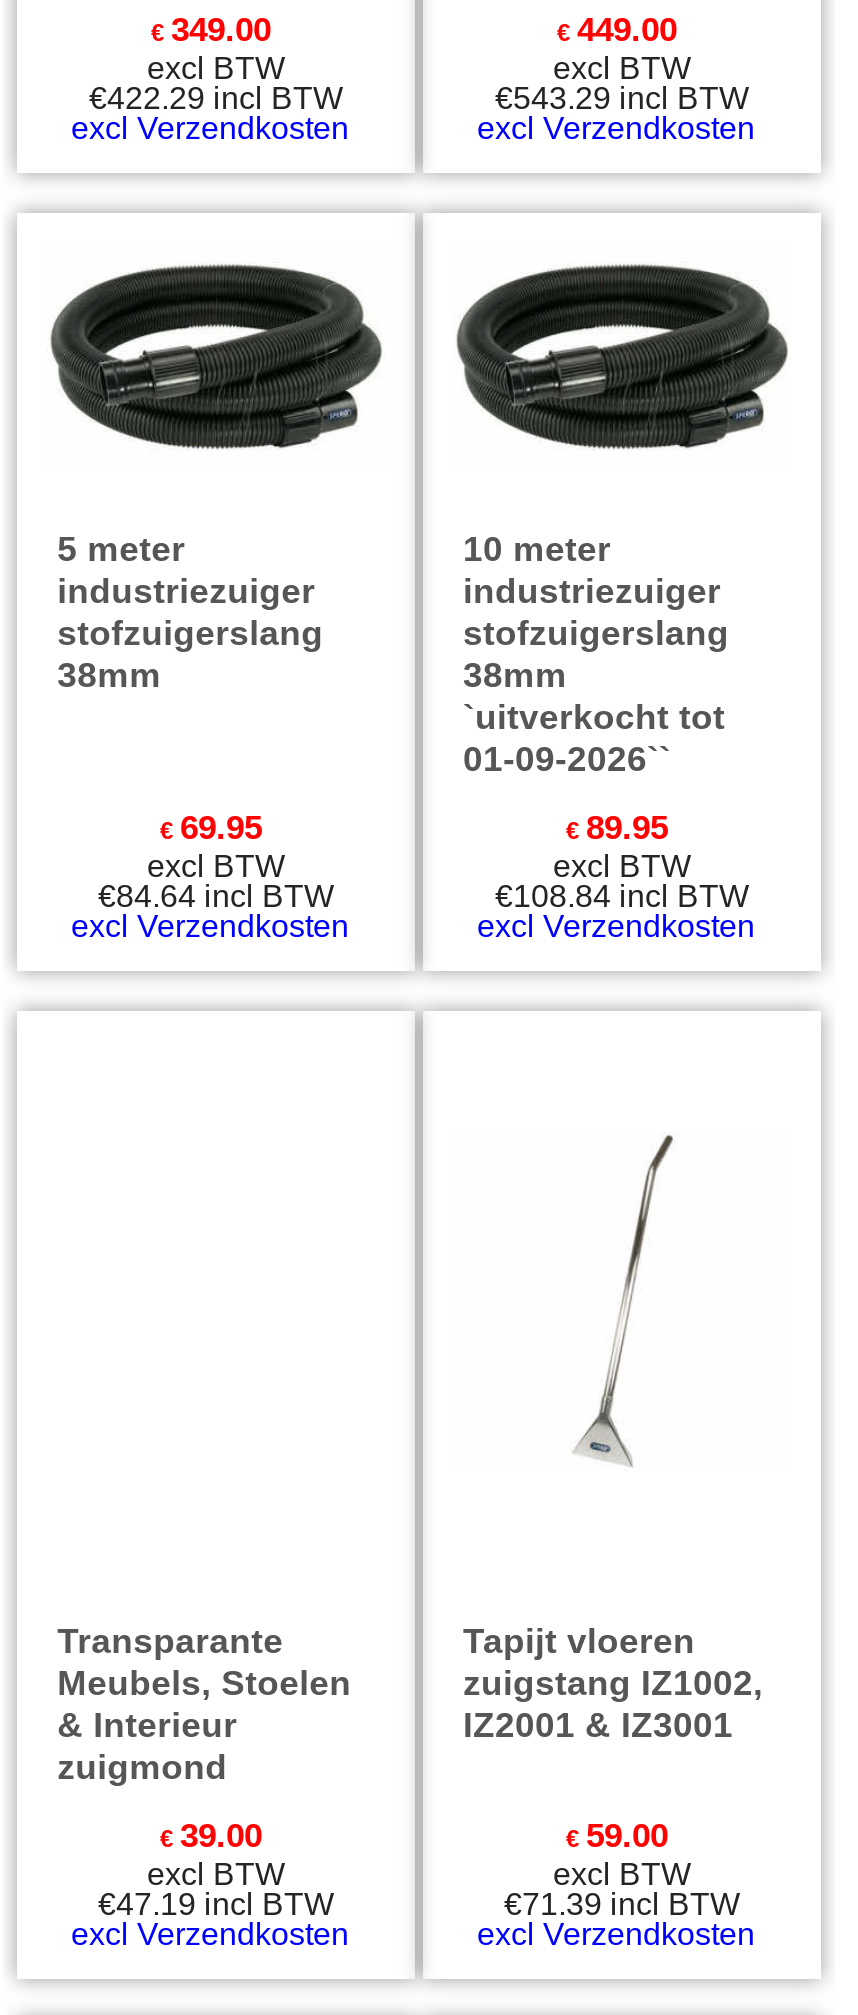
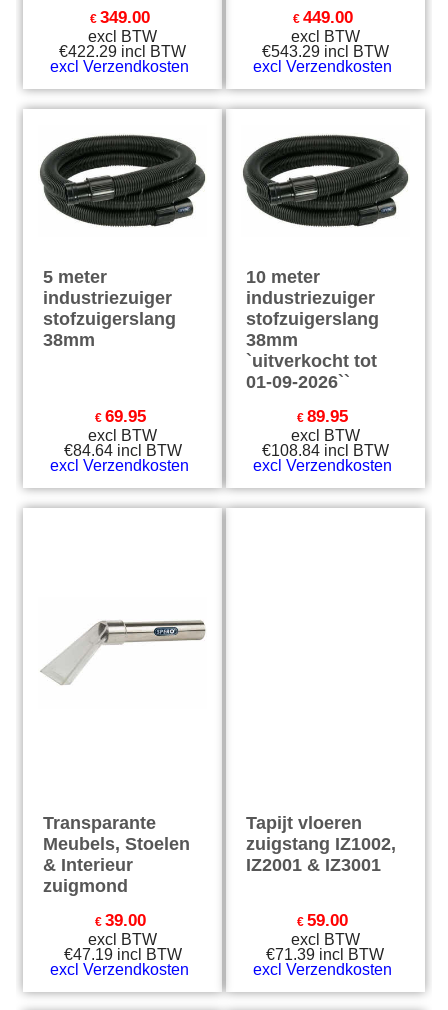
none -> [40,620,206,686] [image]
[573,1133,675,1467] [image] -> none

